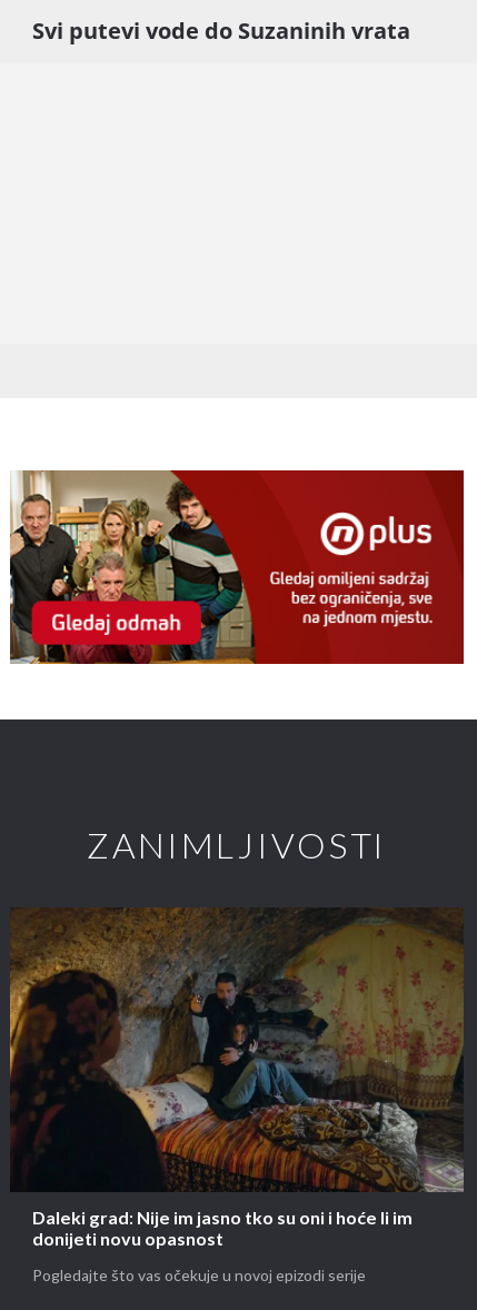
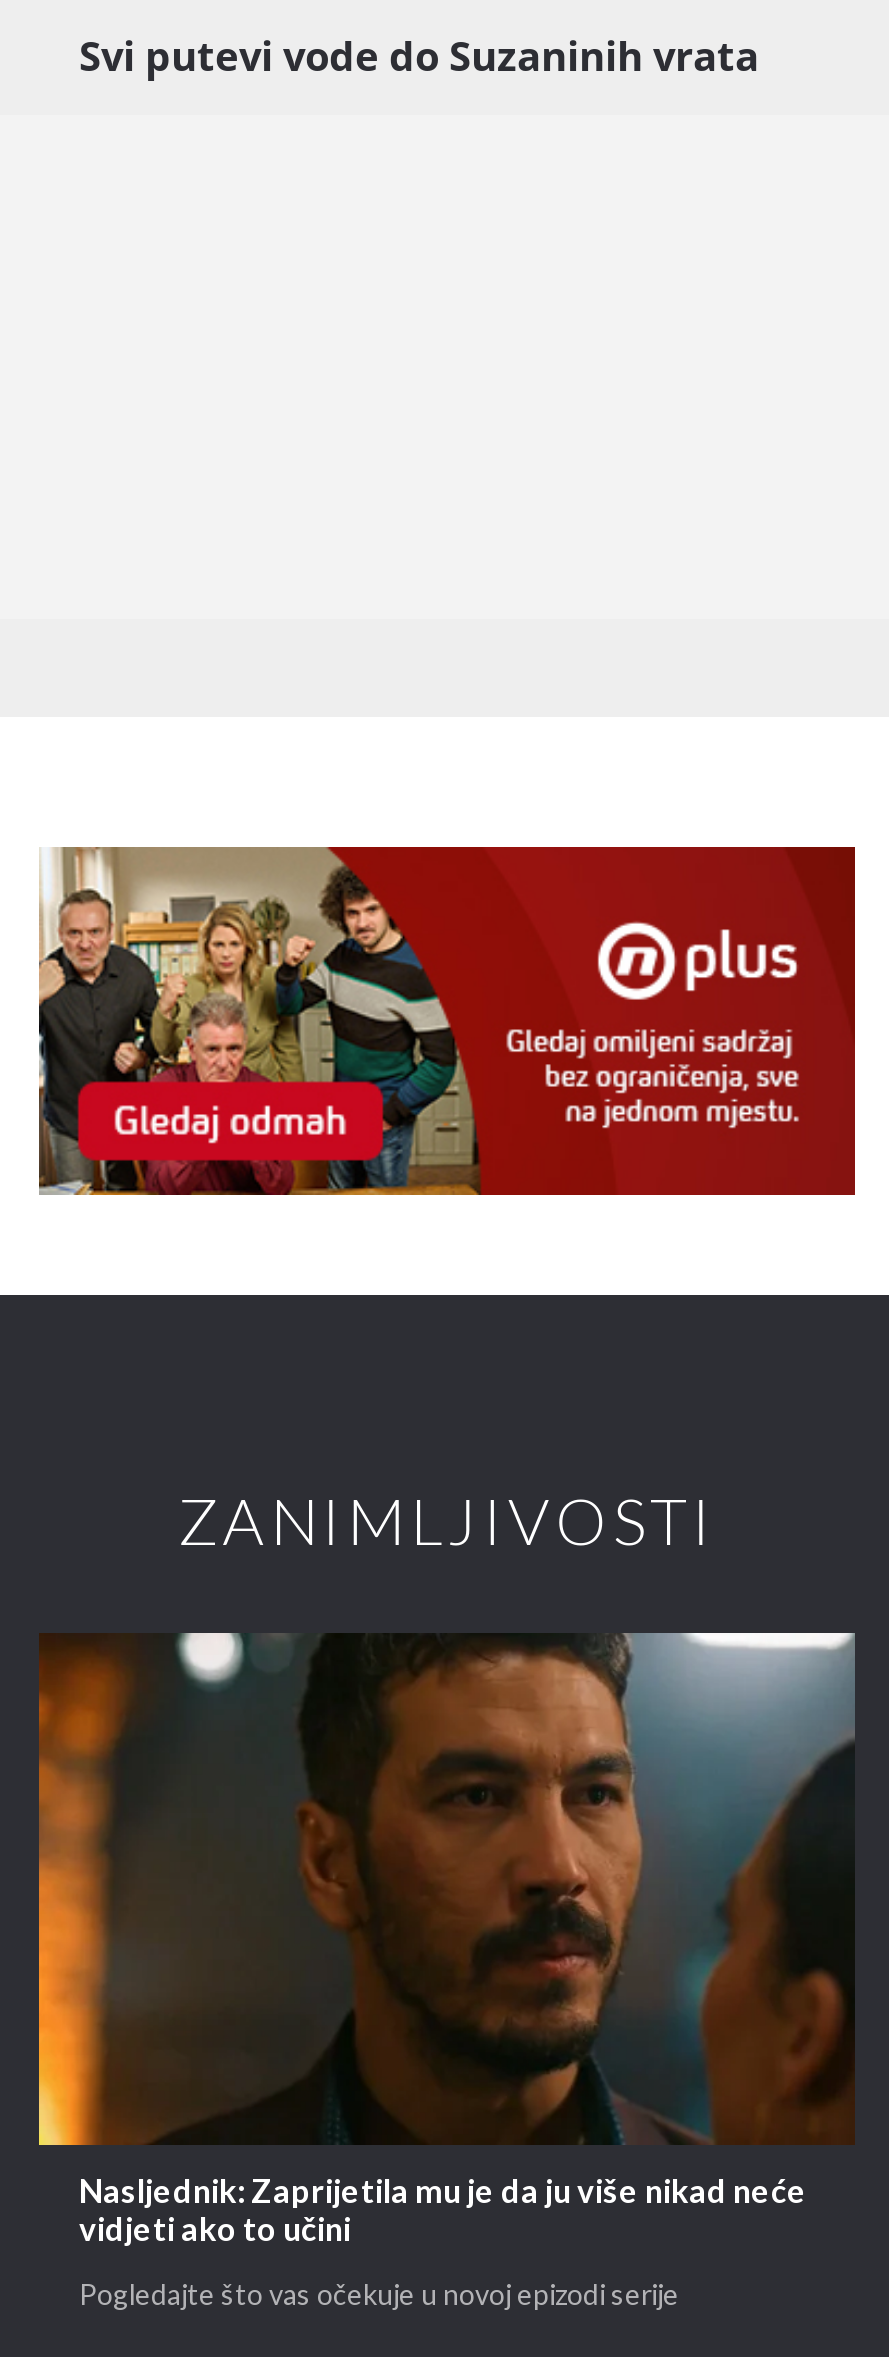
[10,907,465,1251] [image] | Daleki grad: Nije im jasno tko su oni i hoće li im | donijeti novu opasnost -> [37,1631,857,2251] [image] | Nasljednik: Zaprijetila mu je da ju više nikad neće | vidjeti ako to učini

